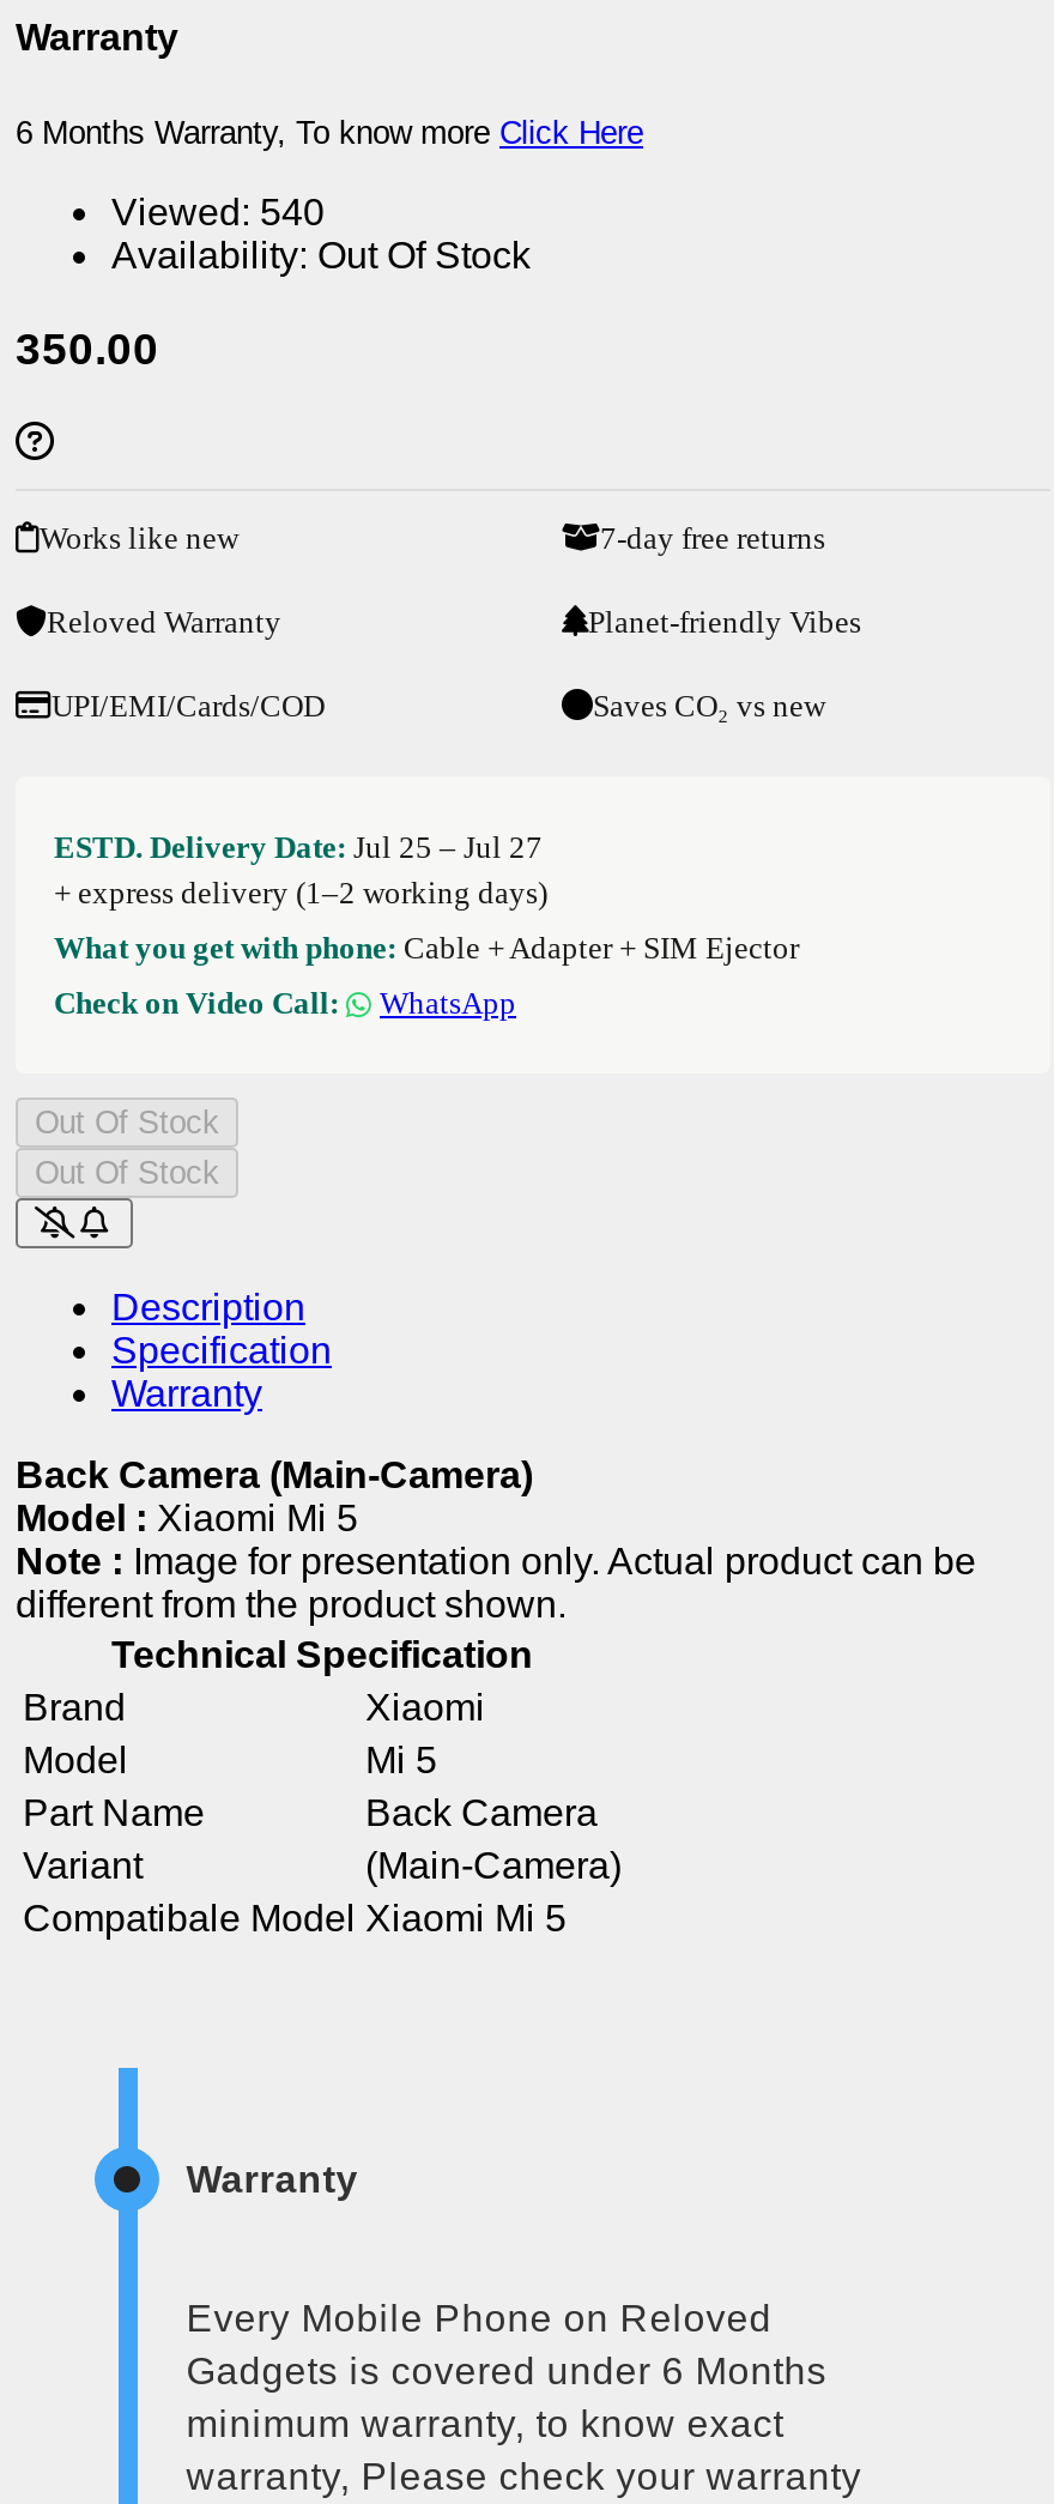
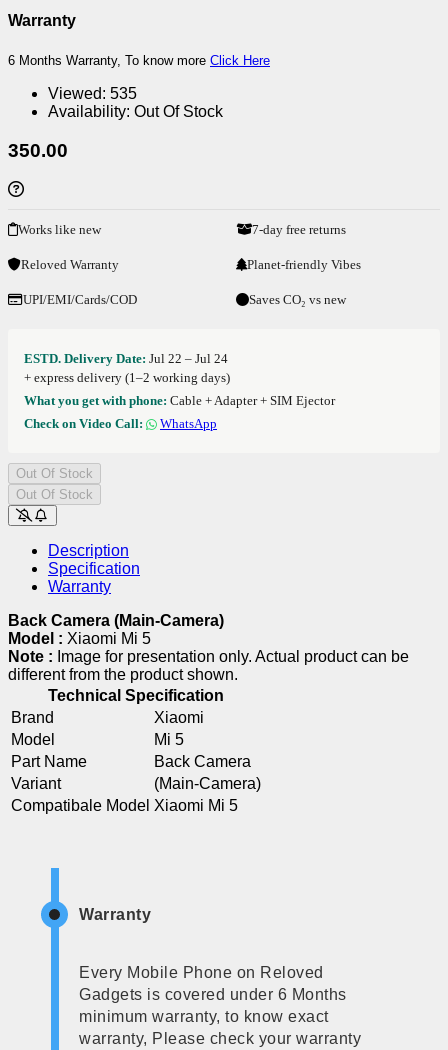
[111,192,325,233] Viewed: 540 -> [48,85,137,102] Viewed: 535
[54,828,543,864] ESTD. Delivery Date: Jul 25 – Jul 27 -> [24,351,228,366] ESTD. Delivery Date: Jul 22 – Jul 24

